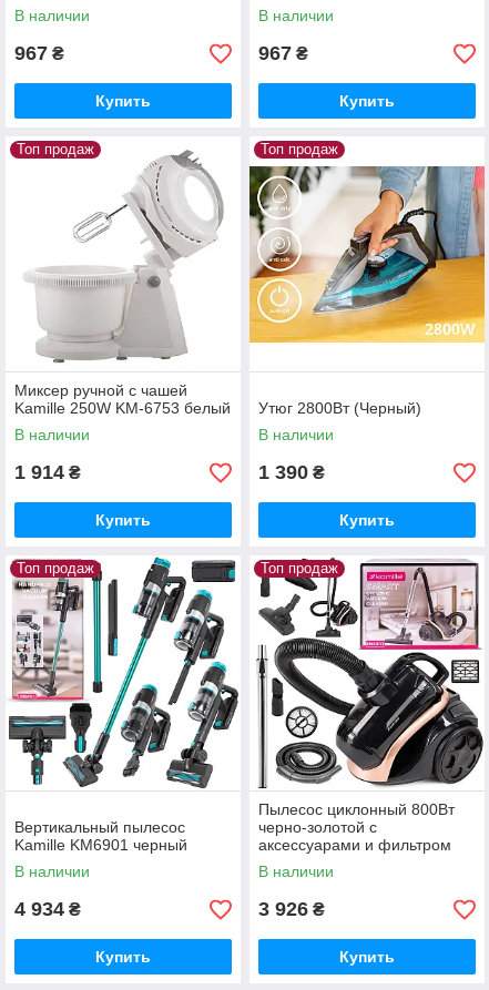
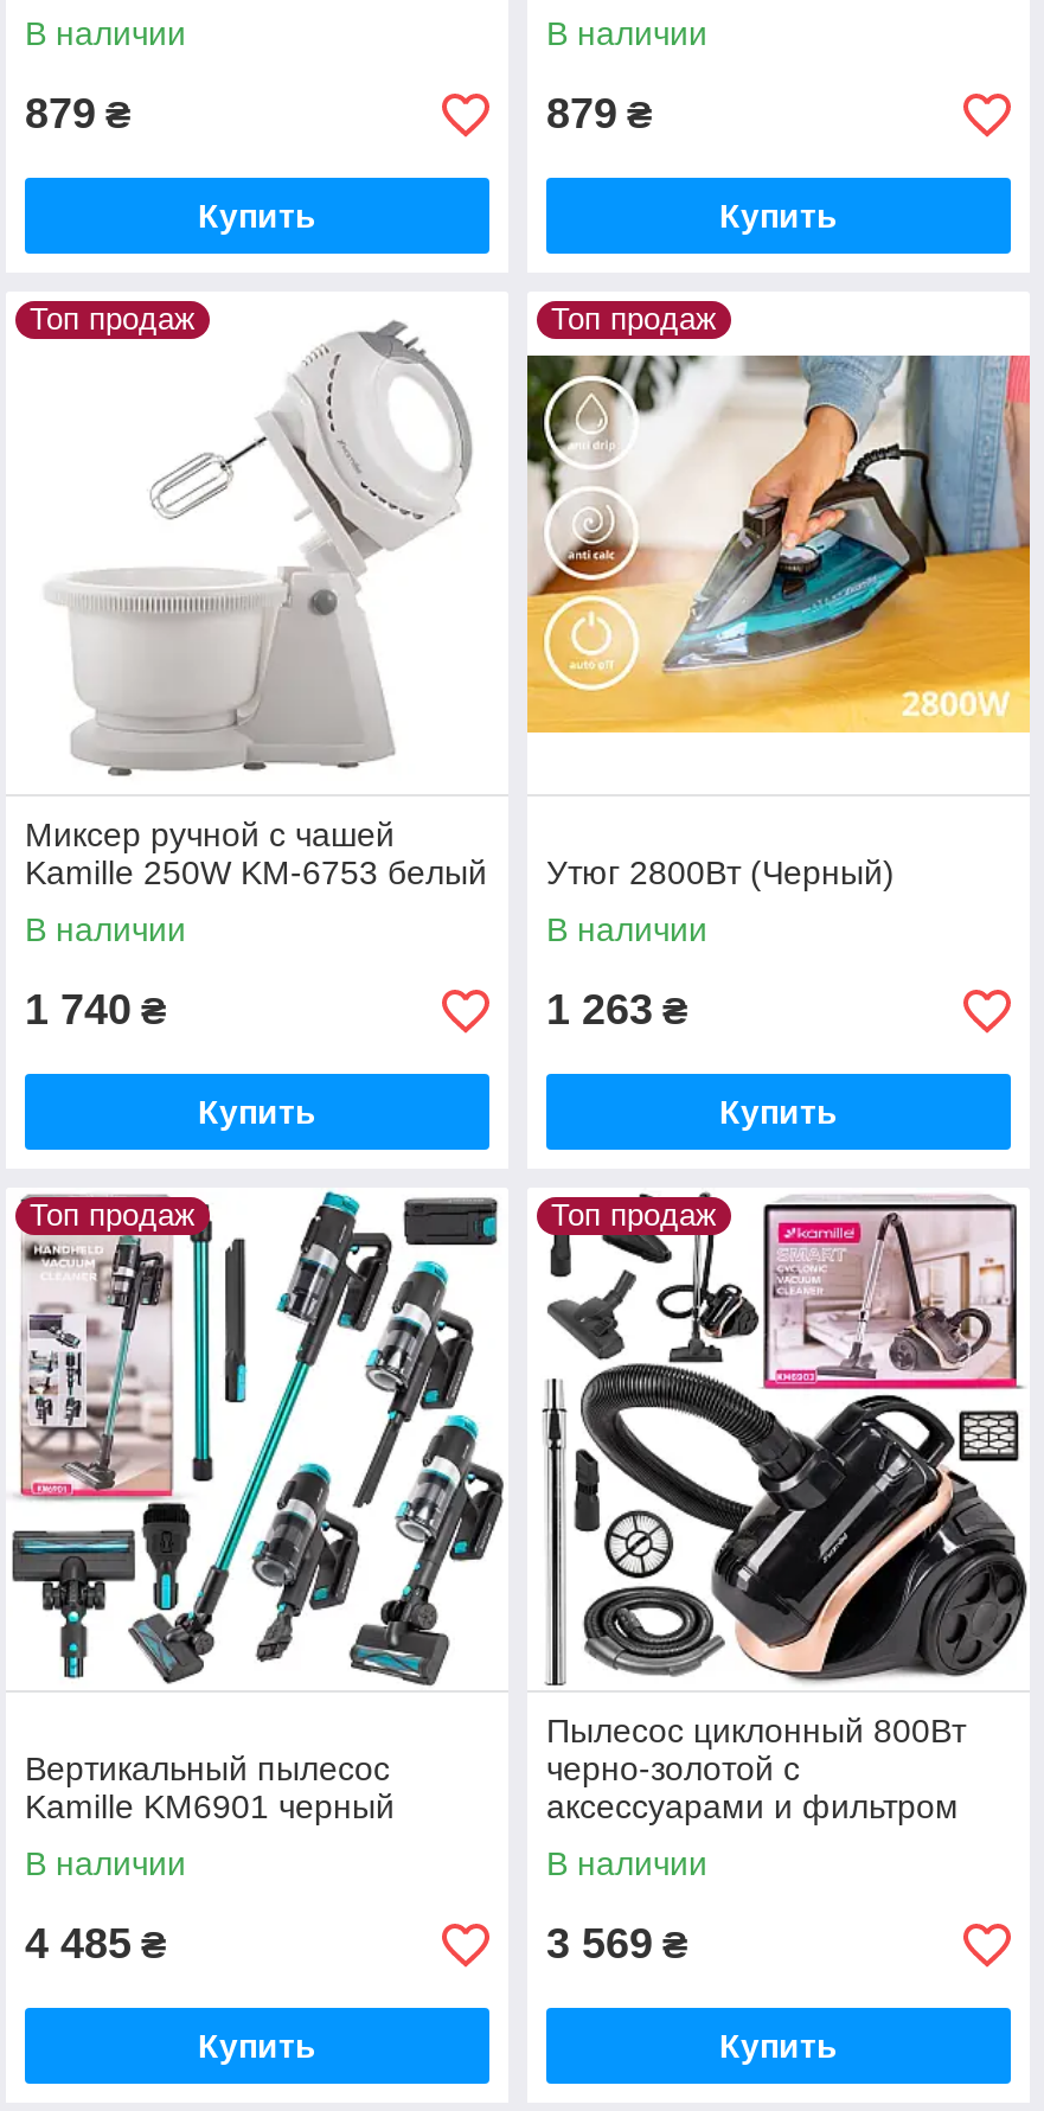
[14,42,64,65] 967 ₴ -> [25,91,132,138] 879 ₴
[258,42,308,65] 967 ₴ -> [546,91,653,138] 879 ₴
[14,461,81,484] 1 914 ₴ -> [25,987,167,1034] 1 740 ₴
[258,461,325,484] 1 390 ₴ -> [546,987,688,1034] 1 263 ₴
[14,898,81,920] 4 934 ₴ -> [25,1921,167,1968] 4 485 ₴
[258,898,325,920] 3 926 ₴ -> [546,1921,688,1968] 3 569 ₴

